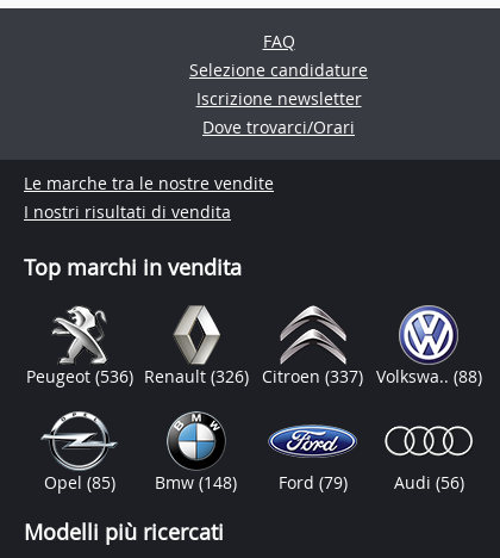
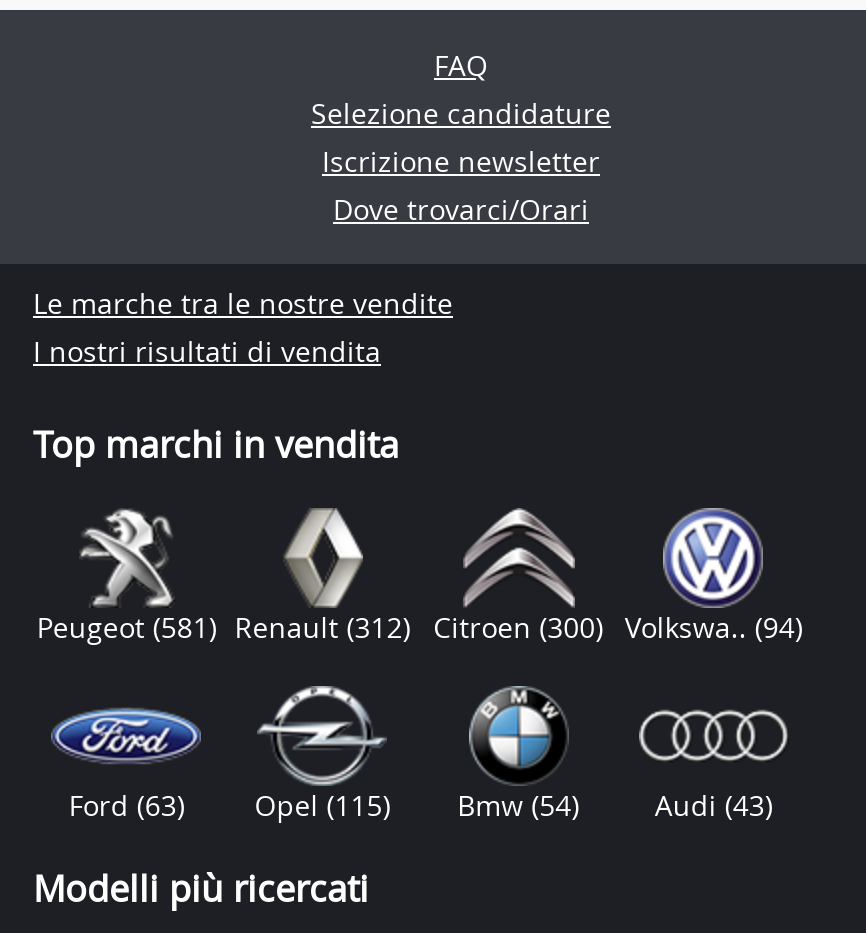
[26,365,482,387] Peugeot (536) Renault (326) Citroen (337) Volkswa.. (88) -> [37,608,803,646] Peugeot (581) Renault (312) Citroen (300) Volkswa.. (94)
[36,410,464,494] [image] | Opel (85) | Bmw(148) | Ford (79) | Audi (56) -> [51,686,773,824] [image] | Ford (63) | Opel(115) | Bmw (54) | Audi (43)
[158,411,232,463] [image] -> [257,686,387,772] [image]
[268,411,358,463] [image] -> [445,684,591,772] [image]

